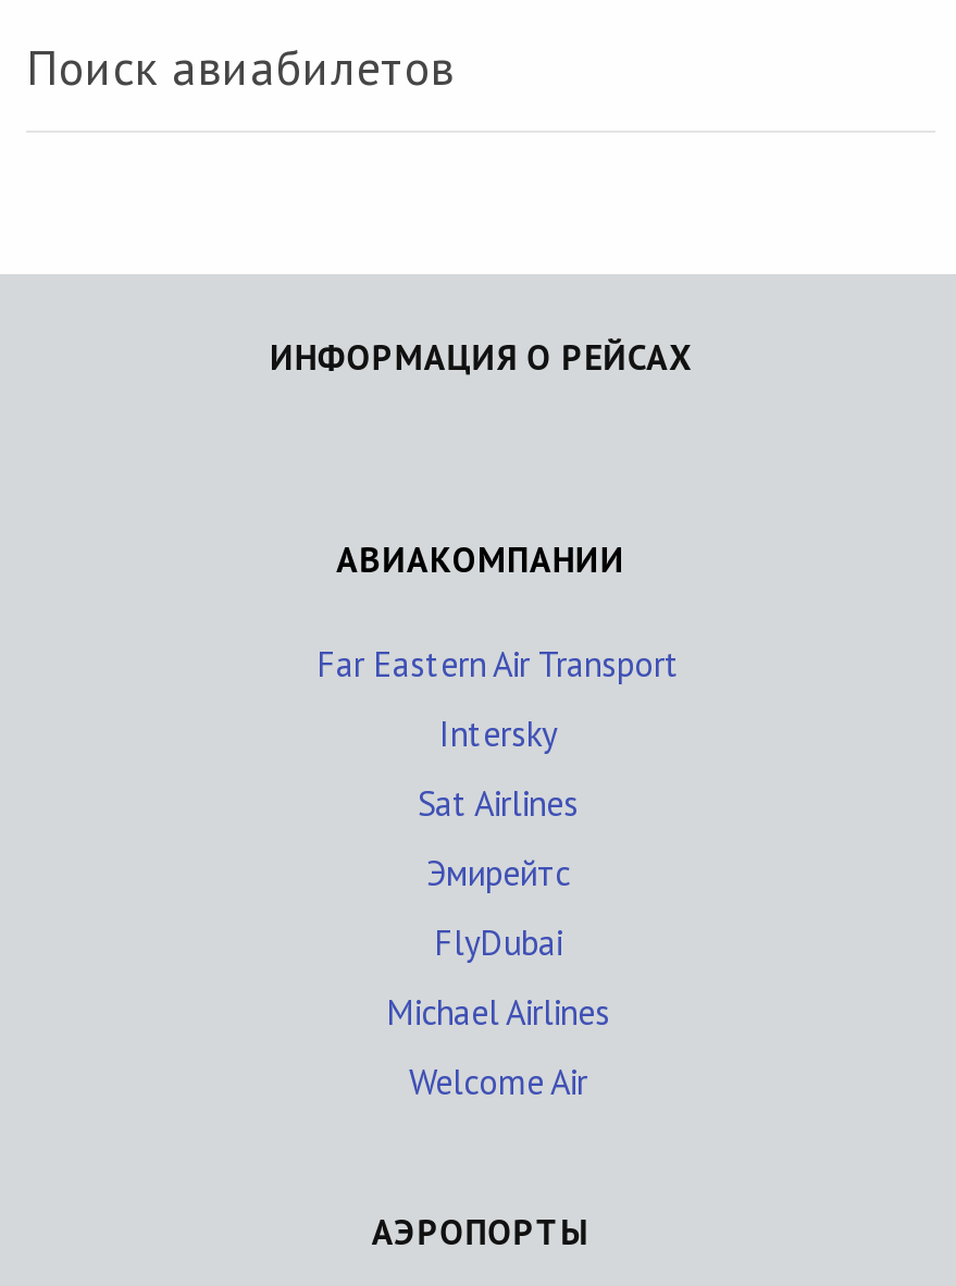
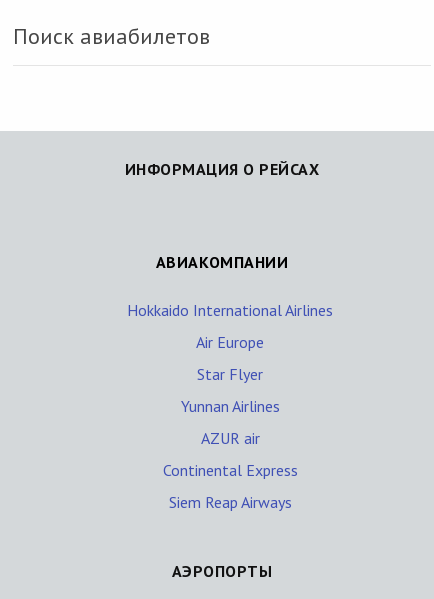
[316,642,680,685] Far Eastern Air Transport -> [127,300,333,320] Hokkaido International Airlines
[439,712,557,755] Intersky -> [196,332,264,352] Air Europe
[418,781,579,825] Sat Airlines -> [197,364,263,384] Star Flyer
[426,851,570,894] Эмирейтс -> [180,396,279,416] Yunnan Airlines
[434,920,562,964] FlyDubai -> [200,428,259,448] AZUR air
[386,990,610,1034] Michael Airlines -> [162,460,297,480] Continental Express
[409,1060,587,1103] Welcome Air -> [168,492,291,512] Siem Reap Airways

